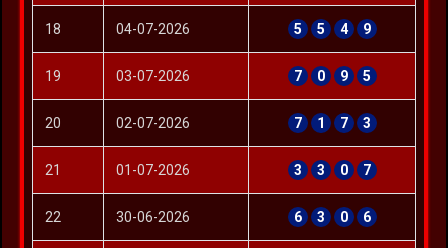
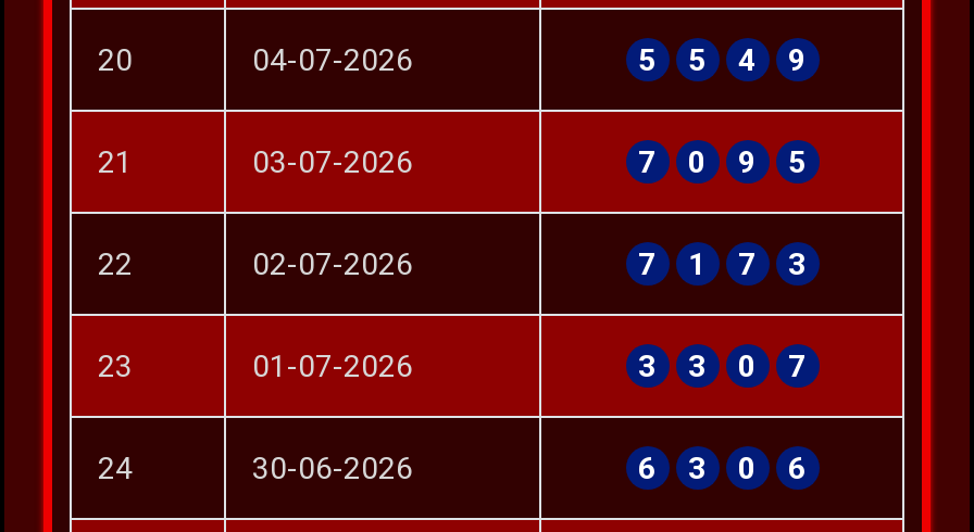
[45,21,61,37] 18 -> [98,42,133,77] 20
[45,68,61,84] 19 -> [98,144,133,179] 21
[45,115,61,131] 20 -> [98,246,133,281] 22
[45,162,61,178] 21 -> [98,348,133,383] 23
[45,209,61,225] 22 -> [98,450,133,485] 24

